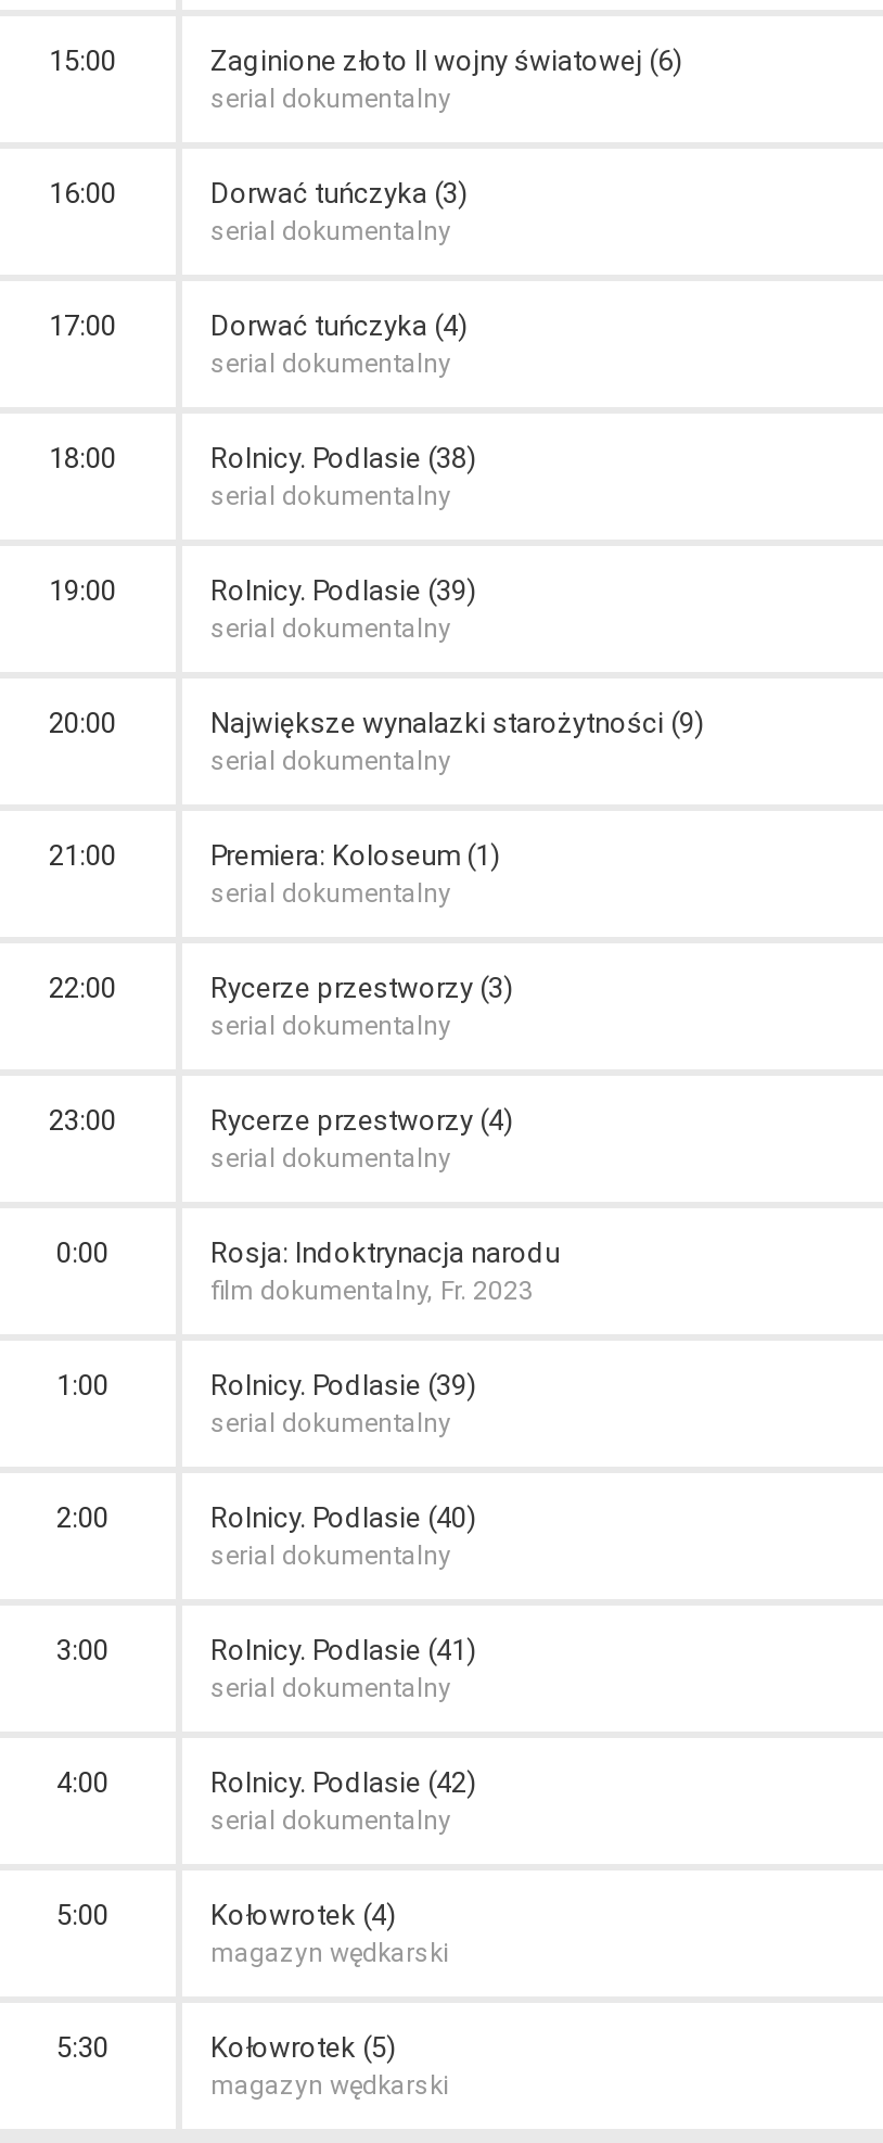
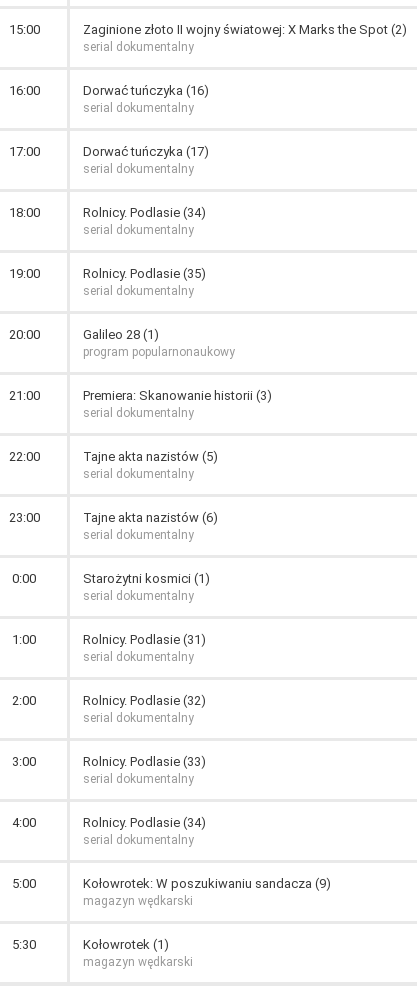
[210,45,683,77] Zaginione złoto II wojny światowej (6) -> [83,22,407,37] Zaginione złoto II wojny światowej: X Marks the Spot (2)
[210,177,469,210] Dorwać tuńczyka (3) -> [83,83,209,98] Dorwać tuńczyka (16)
[210,309,469,342] Dorwać tuńczyka (4) -> [83,144,209,159] Dorwać tuńczyka (17)
[210,442,477,474] Rolnicy. Podlasie (38) -> [83,205,206,220] Rolnicy. Podlasie (34)
[210,574,477,607] Rolnicy. Podlasie (39) -> [83,266,206,281] Rolnicy. Podlasie (35)
[210,707,705,776] Największe wynalazki starożytności (9) | serial dokumentalny -> [83,327,235,359] Galileo 28 (1) | program popularnonaukowy
[210,839,501,872] Premiera: Koloseum (1) -> [83,388,272,403] Premiera: Skanowanie historii (3)
[210,972,514,1004] Rycerze przestworzy (3) -> [83,449,218,464] Tajne akta nazistów (5)
[210,1104,514,1137] Rycerze przestworzy (4) -> [83,510,218,525] Tajne akta nazistów (6)
[210,1237,560,1306] Rosja: Indoktrynacja narodu | film dokumentalny, Fr. 2023 -> [83,571,210,603] Starożytni kosmici (1) | serial dokumentalny
[210,1369,477,1402] Rolnicy. Podlasie (39) -> [83,632,206,647] Rolnicy. Podlasie (31)
[210,1501,477,1534] Rolnicy. Podlasie (40) -> [83,693,206,708] Rolnicy. Podlasie (32)
[210,1634,477,1666] Rolnicy. Podlasie (41) -> [83,754,206,769] Rolnicy. Podlasie (33)
[210,1766,477,1799] Rolnicy. Podlasie (42) -> [83,815,206,830] Rolnicy. Podlasie (34)
[210,1899,397,1931] Kołowrotek (4) -> [83,876,331,891] Kołowrotek: W poszukiwaniu sandacza (9)
[210,2031,397,2064] Kołowrotek (5) -> [83,937,169,952] Kołowrotek (1)

